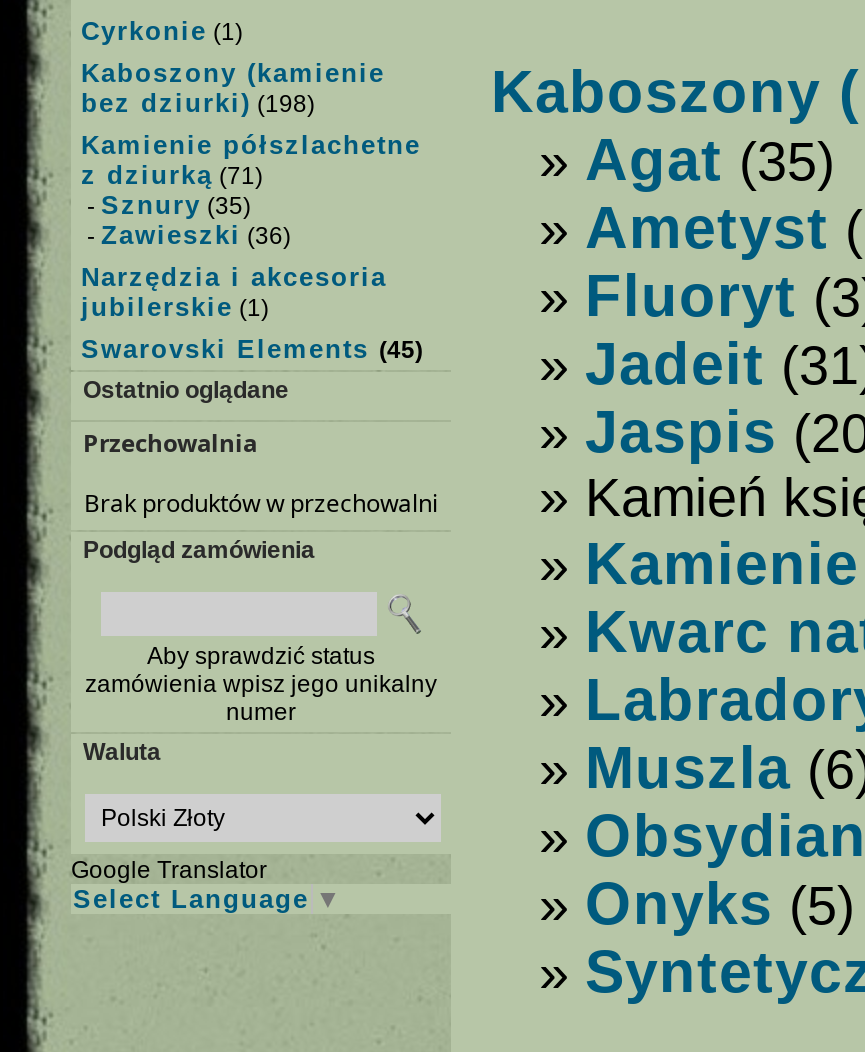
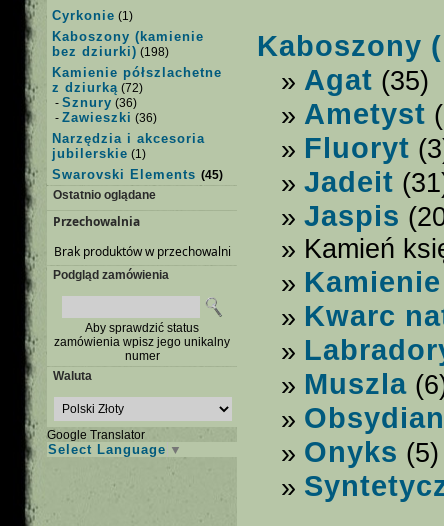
[81,160,263,190] z dziurką (71) -> [52,80,143,95] z dziurką (72)
[87,190,251,220] - Sznury (35) -> [55,95,137,110] - Sznury (36)

